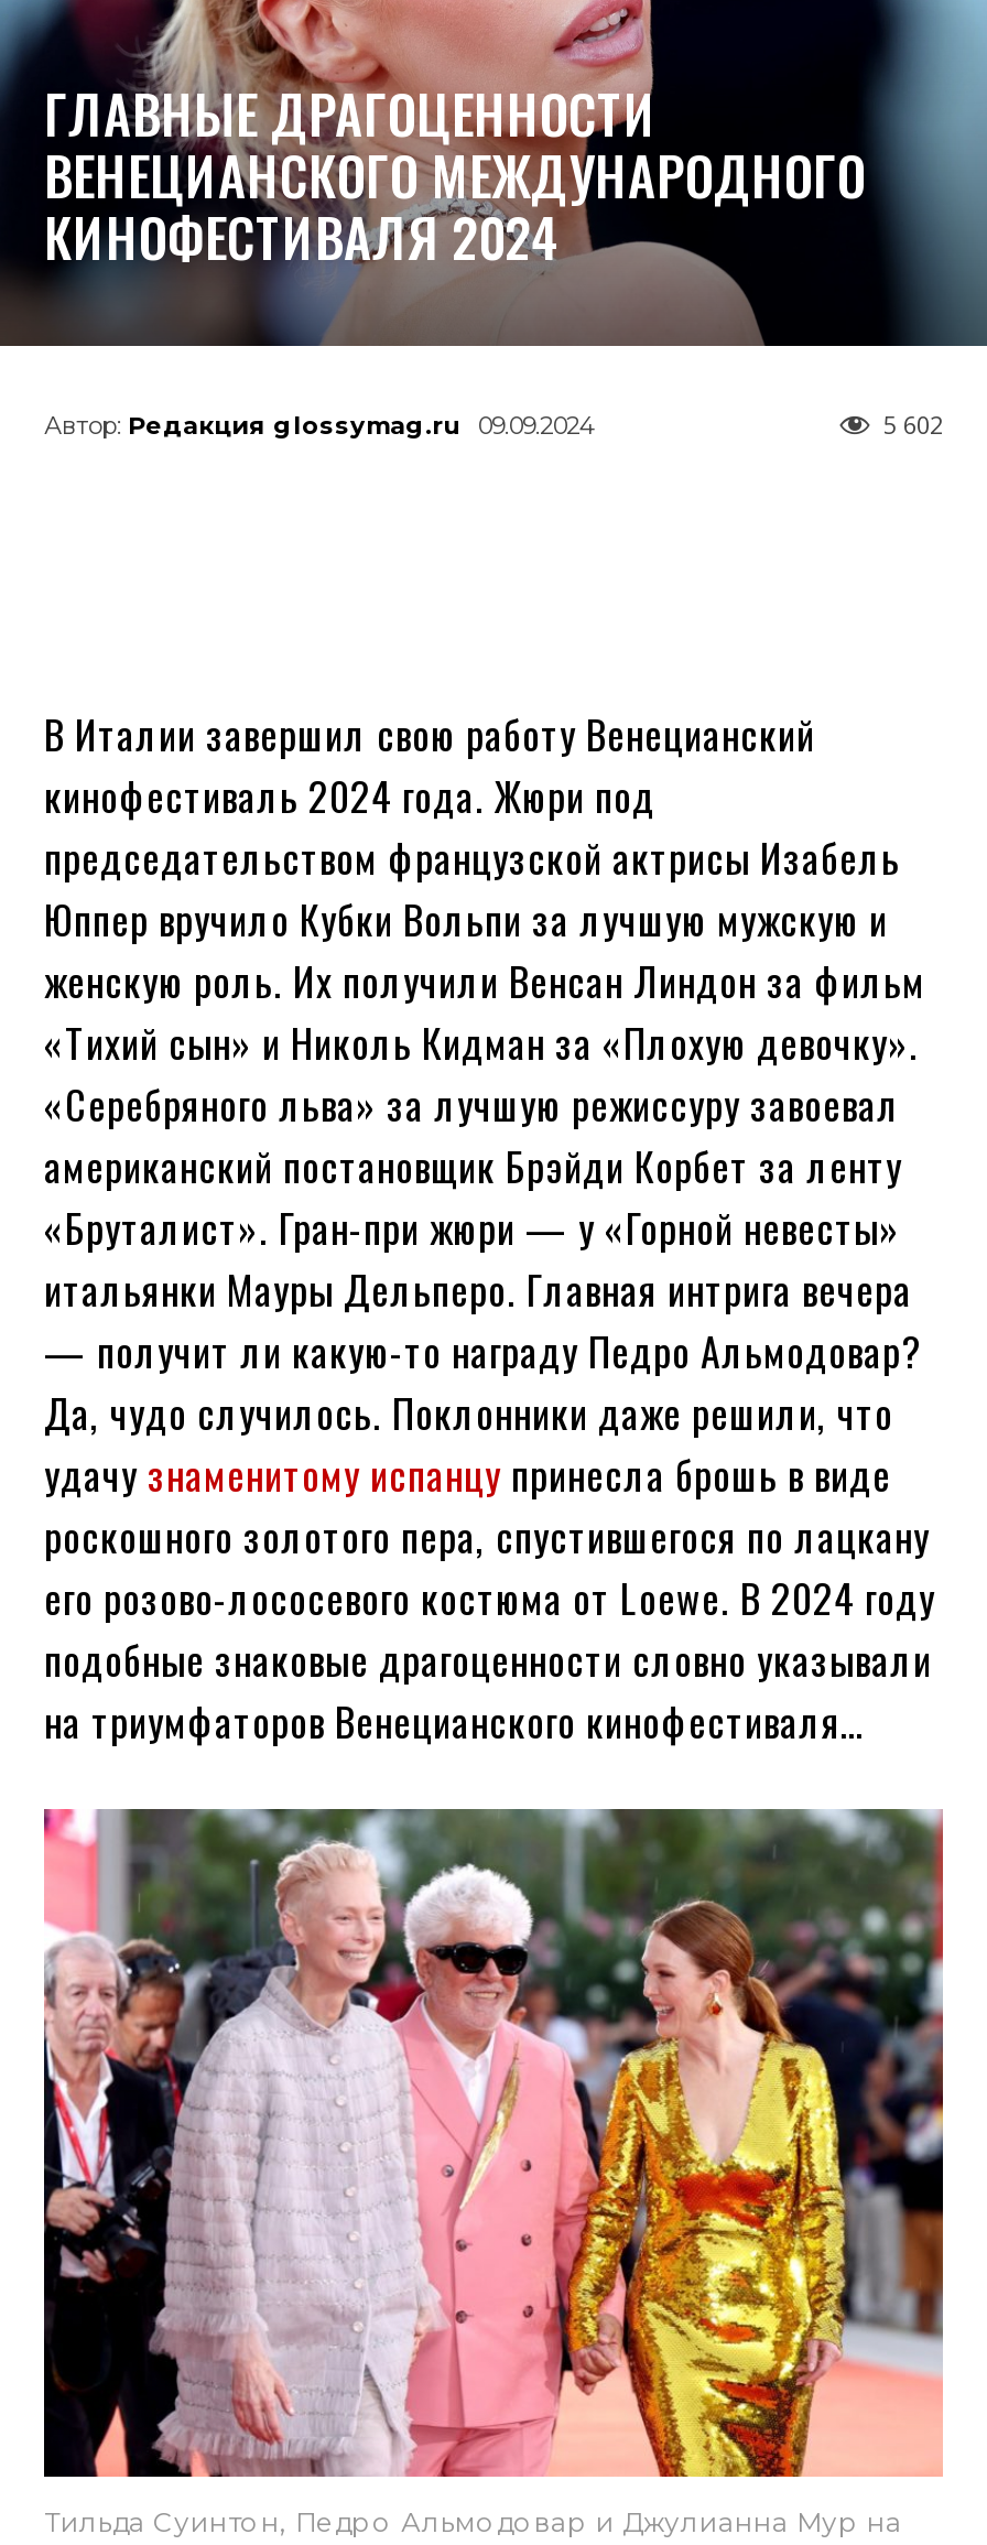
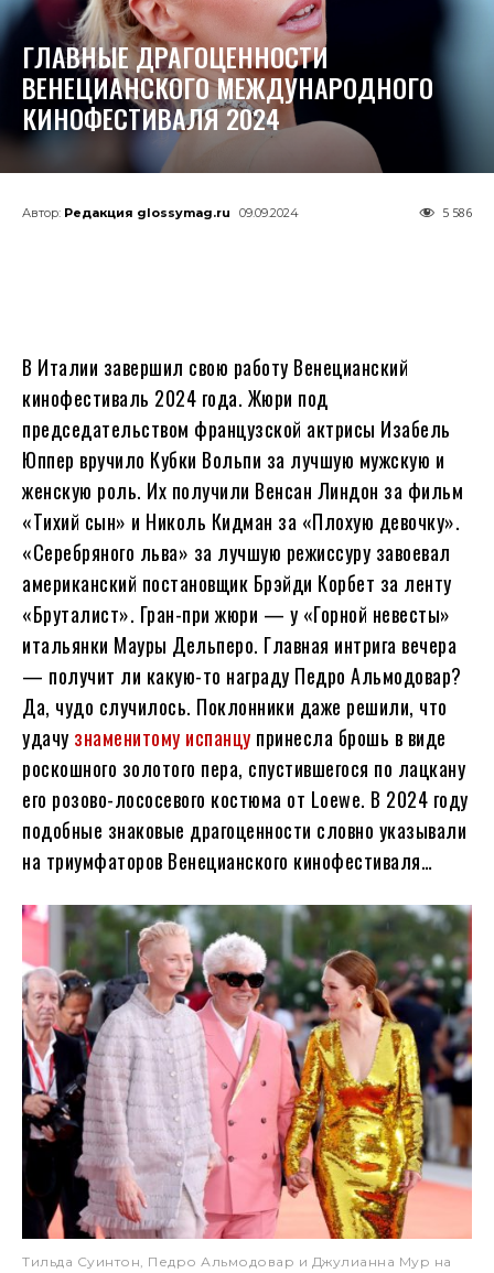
[883,408,943,441] 5 602 -> [442,204,472,220] 5 586

